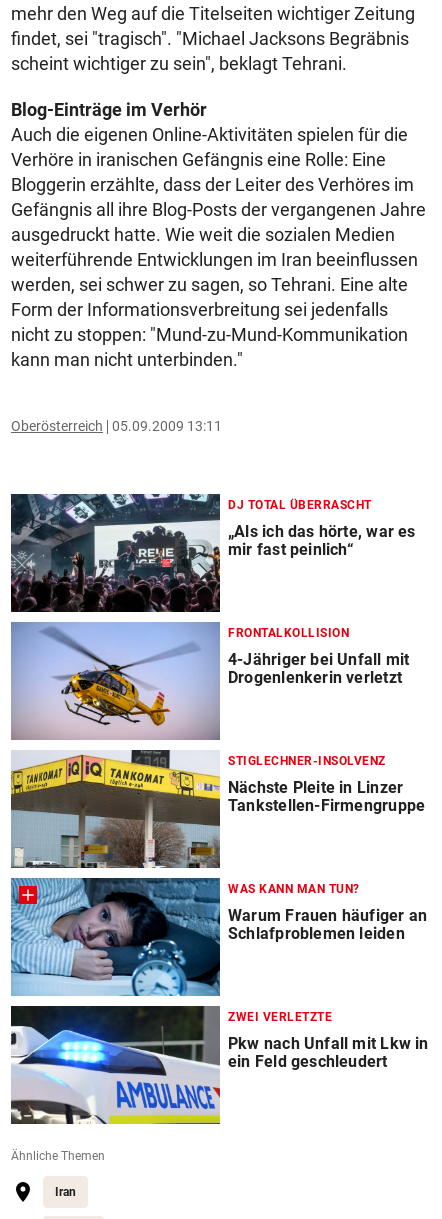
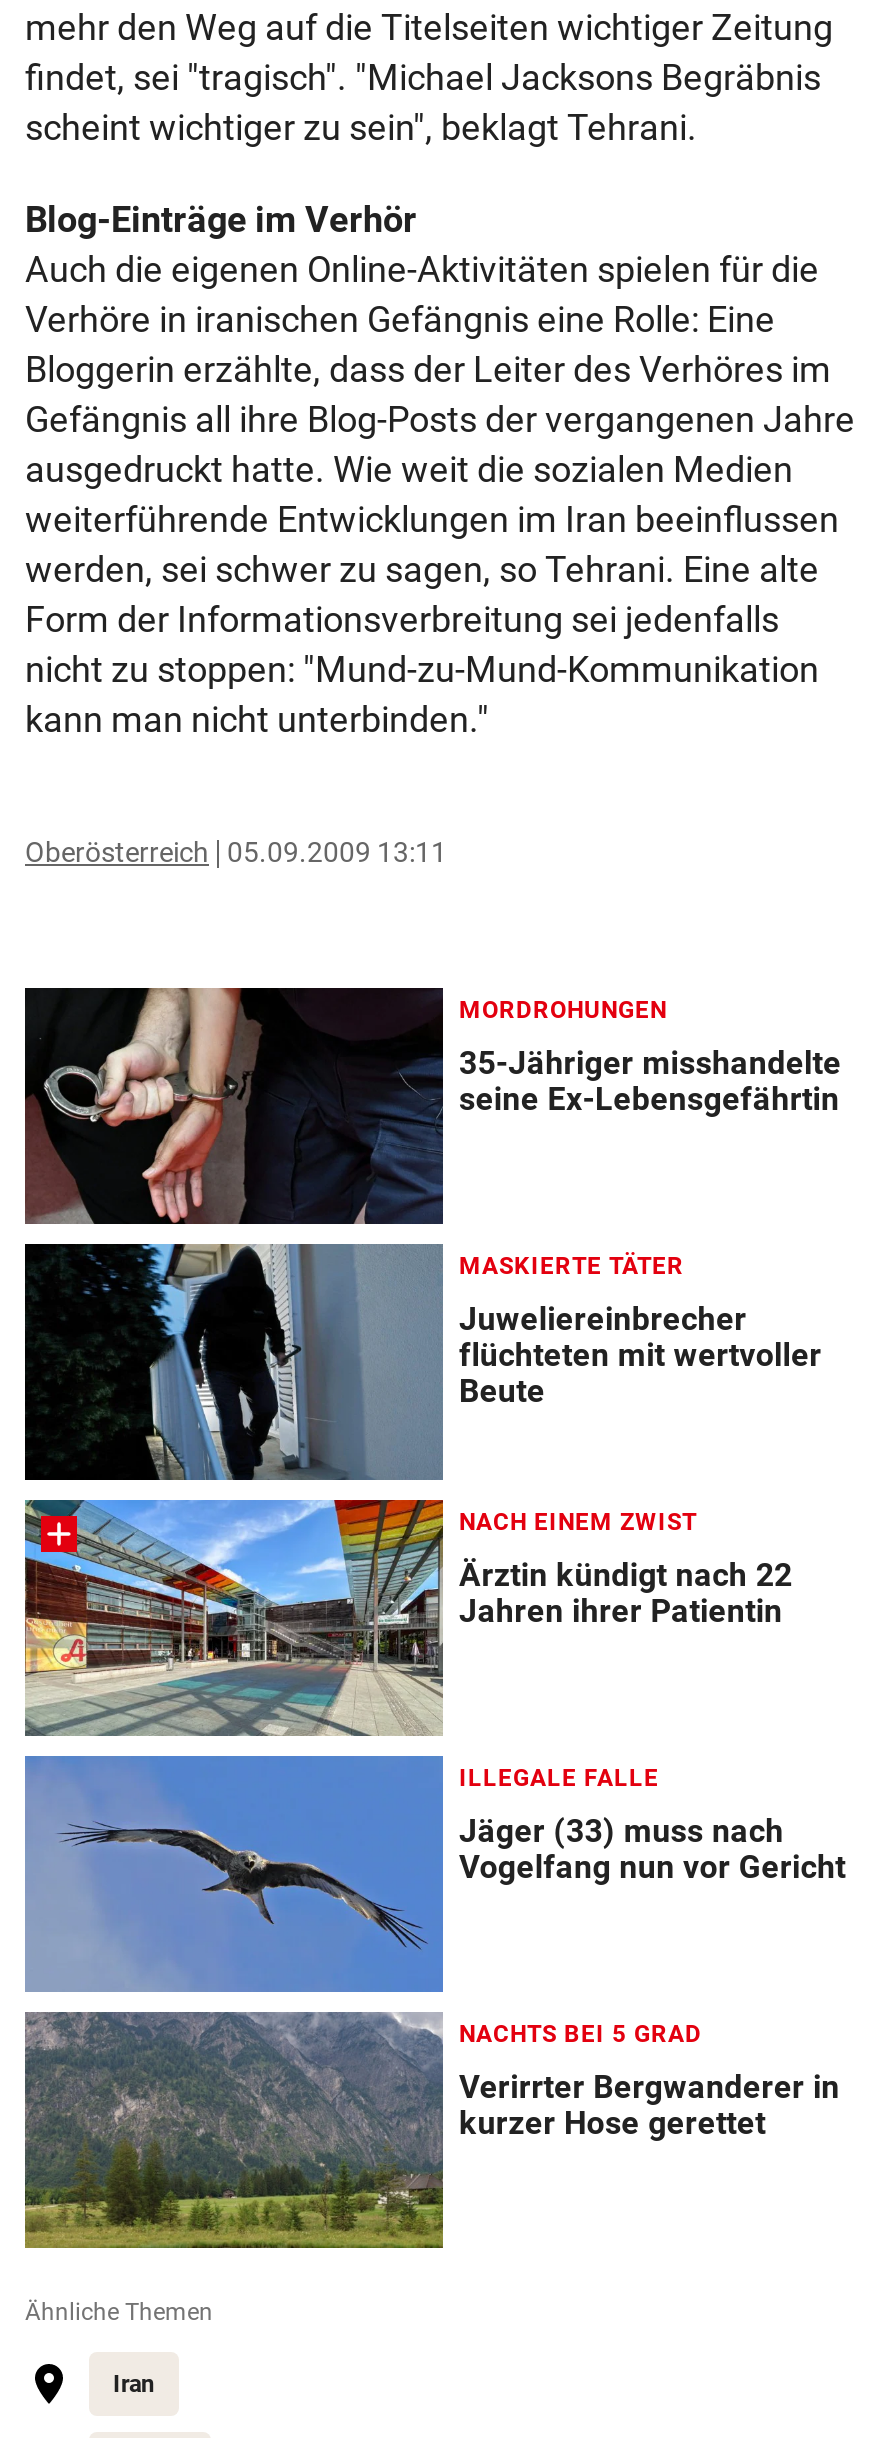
[10,493,371,613] [image] | DJ TOTAL ÜBERRASCHT -> [25,986,667,1226] [image] | MORDROHUNGEN
[228,522,416,559] „Als ich das hörte, war es | mir fast peinlich“ -> [459,1044,841,1118] 35-Jähriger misshandelte | seine Ex-Lebensgefährtin
[11,622,349,740] [image] | FRONTALKOLLISION -> [23,1242,684,1482] [image] | MASKIERTE TÄTER
[228,650,409,687] 4-Jähriger bei Unfall mit | Drogenlenkerin verletzt -> [459,1300,822,1410] Juweliereinbrecher | flüchteten mit wertvoller | Beute
[10,749,385,868] [image] | STIGLECHNER-INSOLVENZ -> [23,1498,697,1736] [image] | NACH EINEM ZWIST
[228,778,425,815] Nächste Pleite in Linzer | Tankstellen-Firmengruppe -> [459,1556,793,1630] Ärztin kündigt nach 22 | Jahren ihrer Patientin
[12,877,359,996] [image] | WAS KANN MAN TUN? -> [29,1754,659,1992] [image] | ILLEGALE FALLE
[228,906,427,943] Warum Frauen häufiger an | Schlafproblemen leiden -> [459,1813,846,1887] Jäger (33) muss nach | Vogelfang nun vor Gericht
[11,1005,332,1125] [image] | ZWEI VERLETZTE -> [23,2010,702,2250] [image] | NACHTS BEI 5 GRAD
[228,1034,429,1071] Pkw nach Unfall mit Lkw in | ein Feld geschleudert -> [459,2069,840,2143] Verirrter Bergwanderer in | kurzer Hose gerettet

